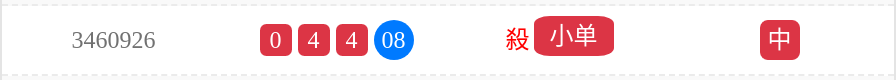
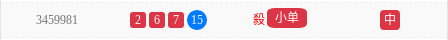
[72,26,156,54] 3460926 -> [36,13,78,27] 3459981
[270,26,282,54] 0 -> [135,13,141,27] 2
[308,26,320,54] 4 -> [154,13,160,27] 6
[346,26,358,54] 4 -> [173,13,179,27] 7
[382,26,406,54] 08 -> [191,13,203,27] 15

